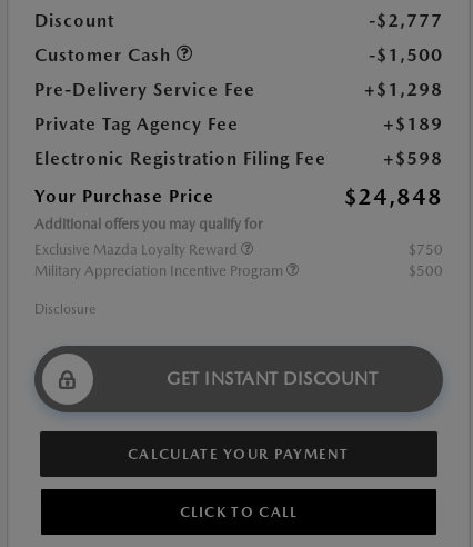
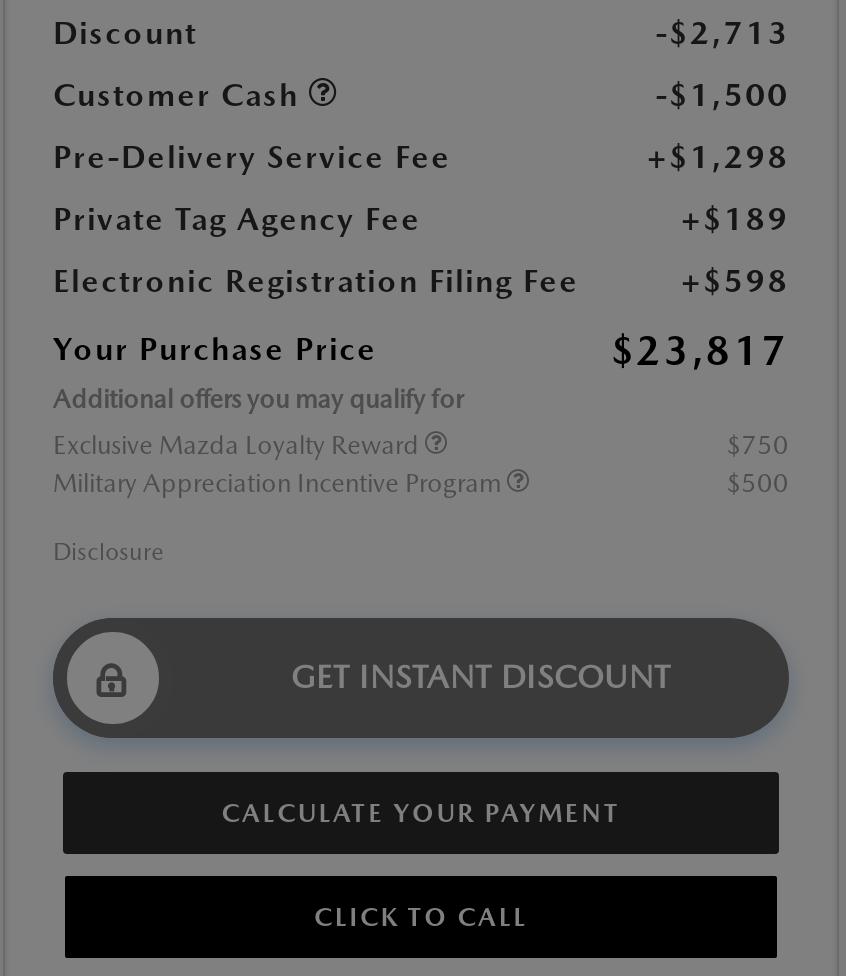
[369,10,443,31] -$2,777 -> [655,13,789,51] -$2,713
[344,183,443,210] $24,848 -> [611,325,789,373] $23,817

